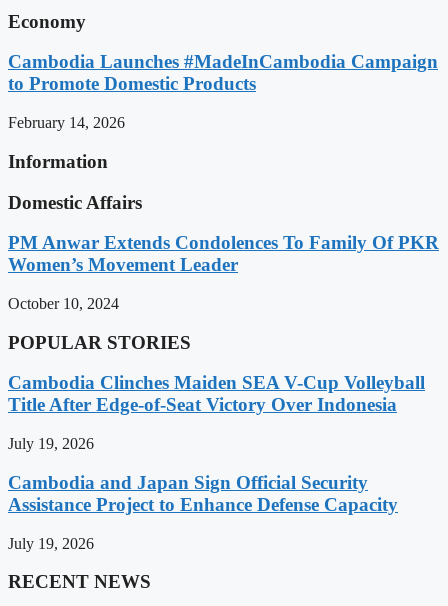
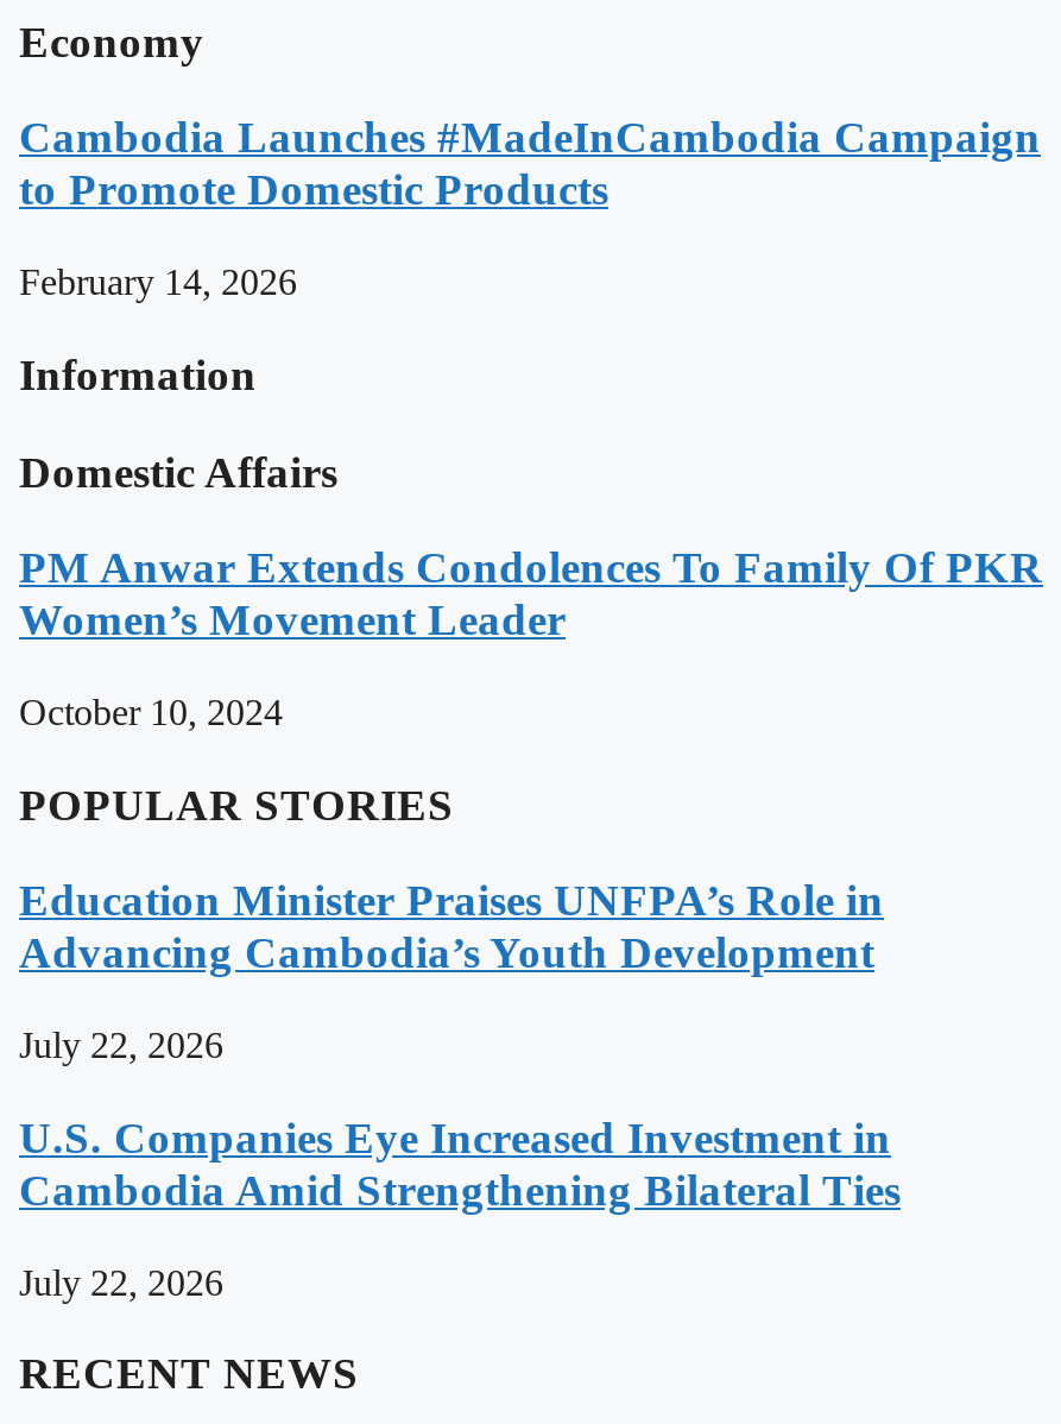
[8,372,425,415] Cambodia Clinches Maiden SEA V-Cup Volleyball | Title After Edge-of-Seat Victory Over Indonesia -> [19,876,884,978] Education Minister Praises UNFPA’s Role in | Advancing Cambodia’s Youth Development
[8,435,94,452] July 19, 2026 -> [19,1025,223,1066] July 22, 2026
[8,472,398,515] Cambodia and Japan Sign Official Security | Assistance Project to Enhance Defense Capacity -> [19,1112,901,1215] U.S. Companies Eye Increased Investment in | Cambodia Amid Strengthening Bilateral Ties
[8,535,94,552] July 19, 2026 -> [19,1261,223,1302] July 22, 2026

